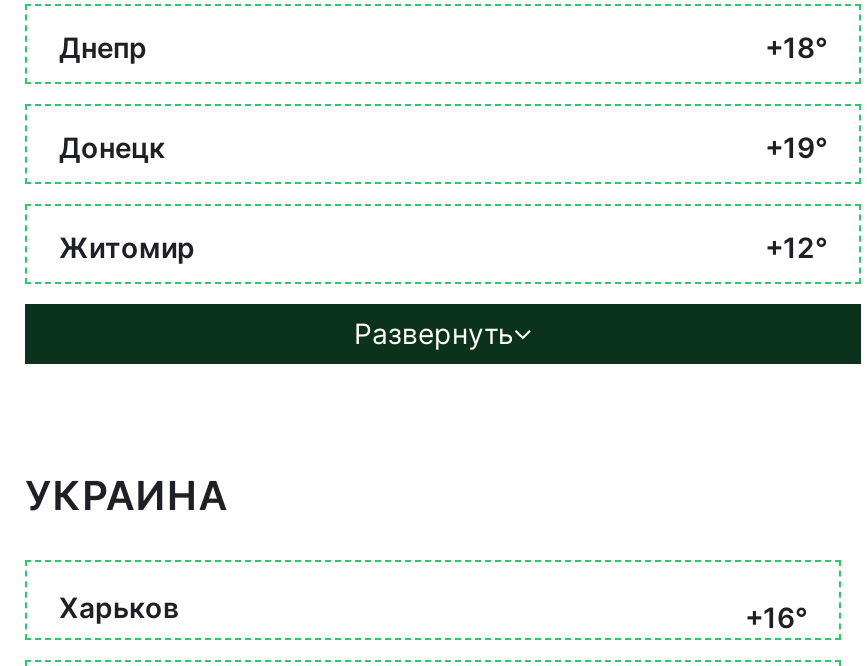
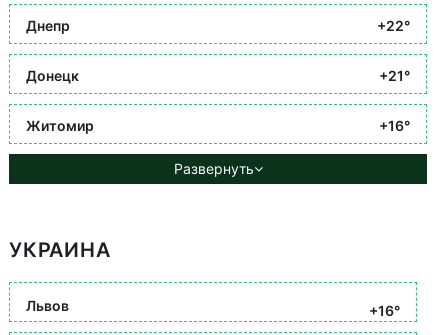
[765,29,827,63] +18° -> [377,16,410,33] +22°
[765,129,827,163] +19° -> [379,66,410,83] +21°
[765,229,827,263] +12° -> [379,116,410,133] +16°
[59,589,179,623] Харьков -> [26,296,69,313] Львов

